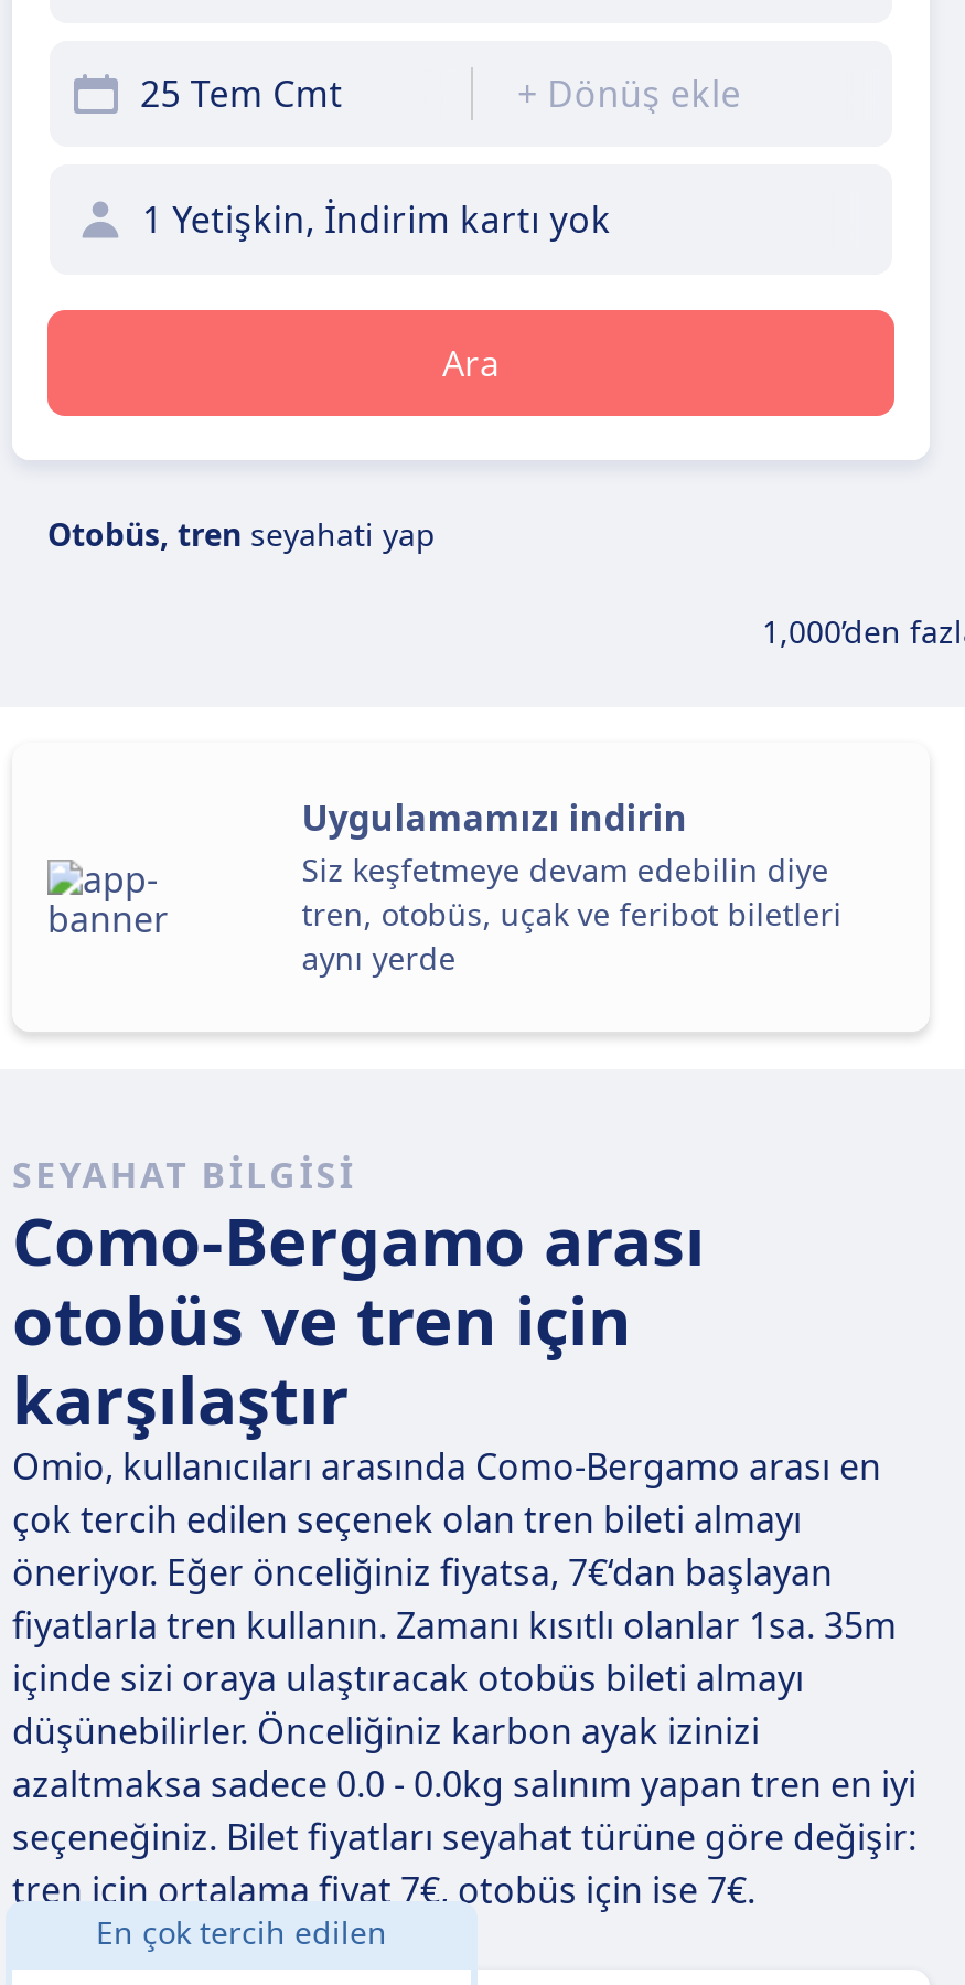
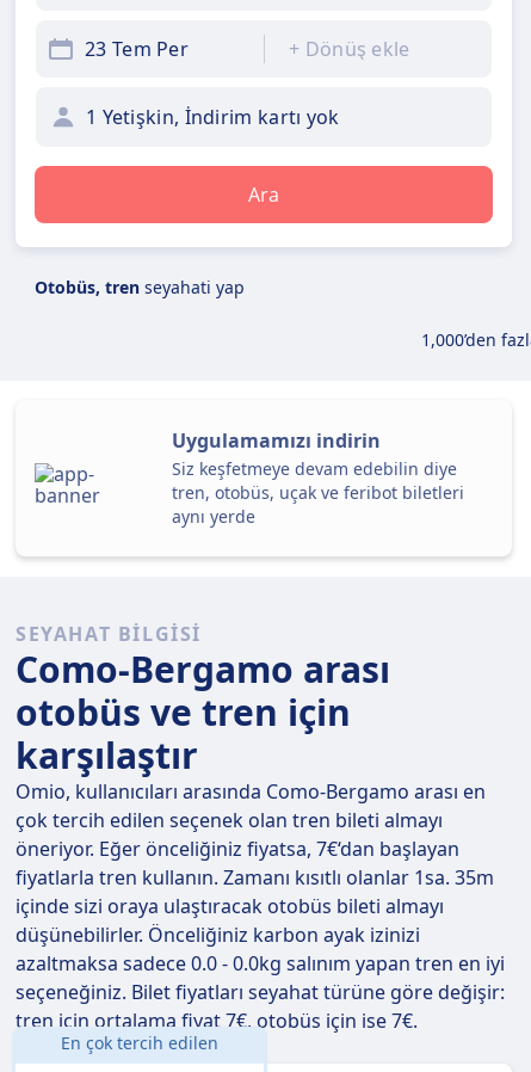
[140,70,343,118] 25 Tem Cmt -> [85,36,189,62] 23 Tem Per

